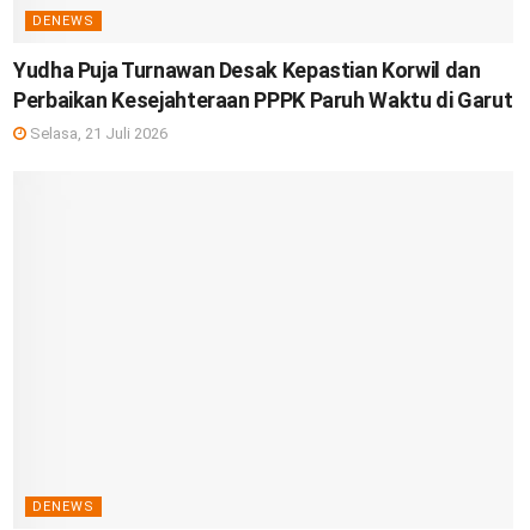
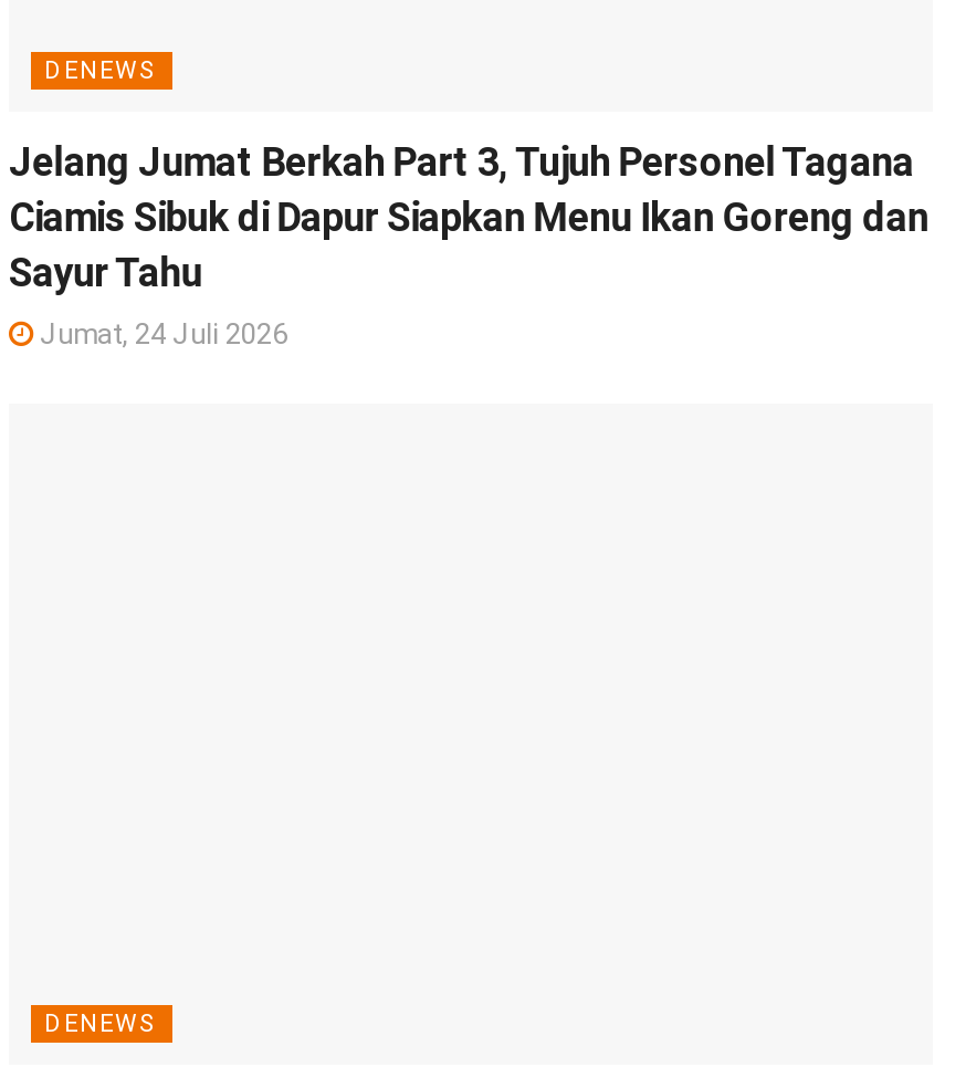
[13,58,513,113] Yudha Puja Turnawan Desak Kepastian Korwil dan | Perbaikan Kesejahteraan PPPK Paruh Waktu di Garut -> [9,139,928,296] Jelang Jumat Berkah Part 3, Tujuh Personel Tagana | Ciamis Sibuk di Dapur Siapkan Menu Ikan Goreng dan | Sayur Tahu
[26,125,167,143] Selasa, 21 Juli 2026 -> [33,318,287,351] Jumat, 24 Juli 2026

